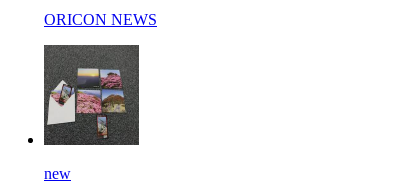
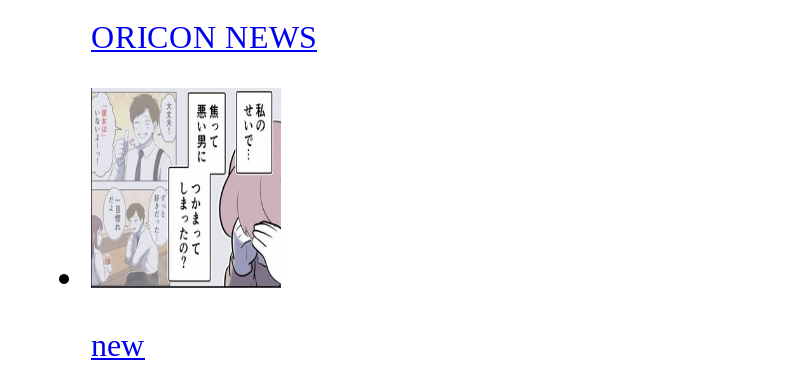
[44,44,140,145] [image] -> [89,88,283,288] [image]

